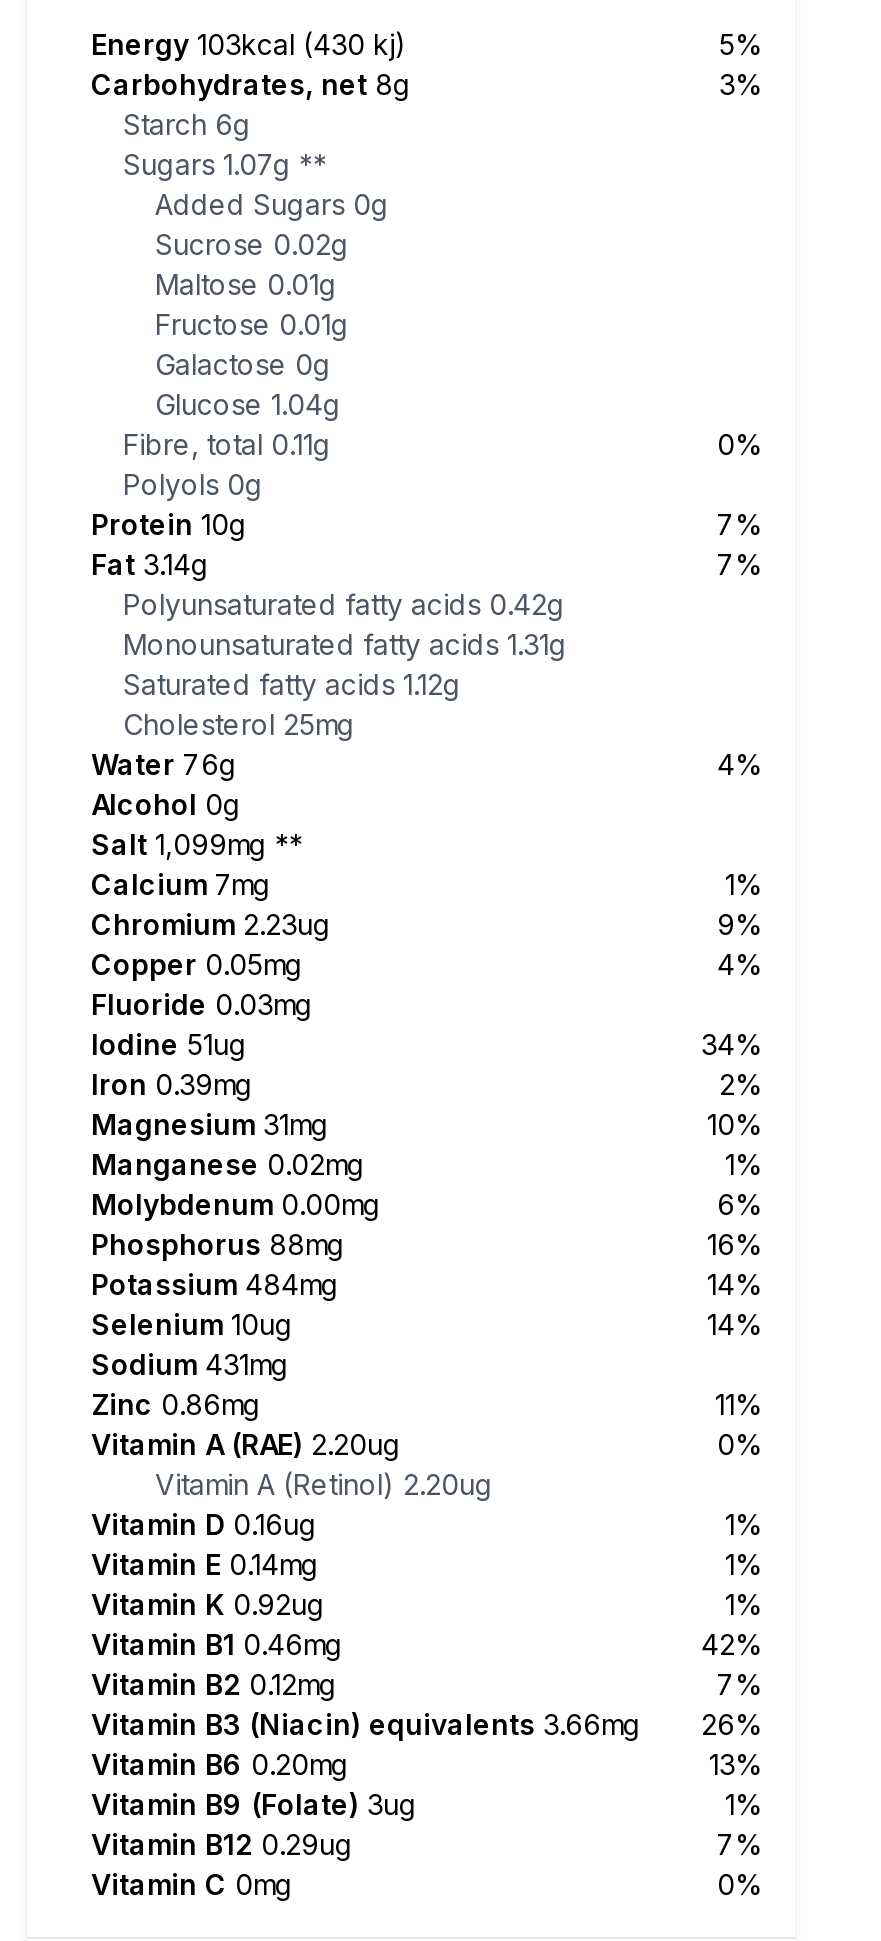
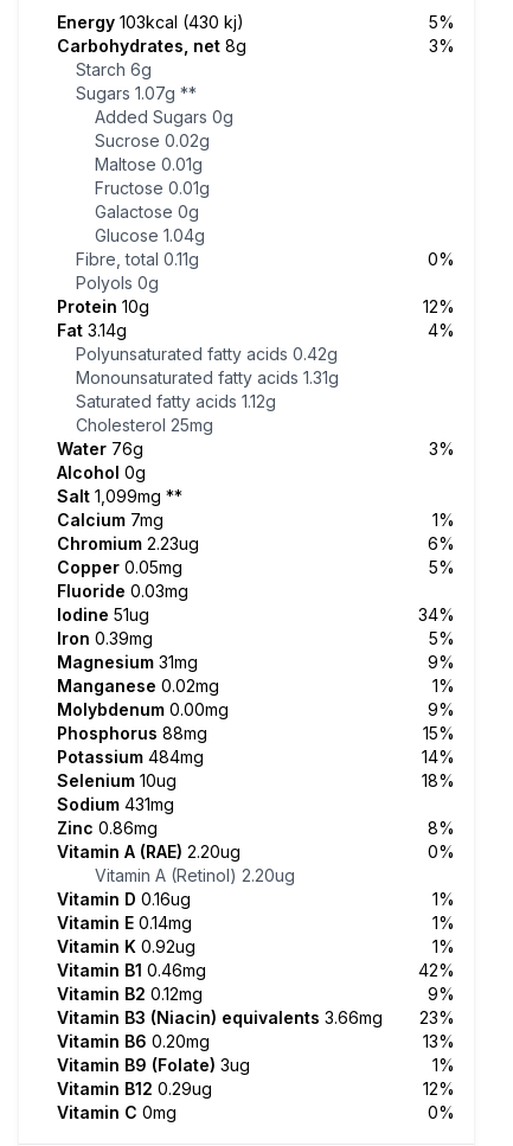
[717,507,763,541] 7% -> [423,296,455,316] 12%
[717,547,763,581] 7% -> [428,320,455,340] 4%
[717,747,763,781] 4% -> [429,438,455,459] 3%
[717,907,763,941] 9% -> [428,533,455,553] 6%
[717,947,763,981] 4% -> [429,557,455,577] 5%
[719,1067,763,1101] 2% -> [429,628,455,648] 5%
[707,1107,763,1141] 10% -> [428,652,455,672] 9%
[717,1187,763,1221] 6% -> [428,699,455,719] 9%
[707,1227,763,1261] 16% -> [423,723,455,743] 15%
[707,1307,763,1341] 14% -> [422,770,455,790] 18%
[715,1387,763,1421] 11% -> [428,818,455,838] 8%
[717,1667,763,1701] 7% -> [428,984,455,1004] 9%
[91,1707,763,1741] Vitamin B3 (Niacin) equivalents 3.66mg 26% -> [57,1007,455,1027] Vitamin B3 (Niacin) equivalents 3.66mg 23%
[717,1827,763,1861] 7% -> [423,1078,455,1099] 12%

